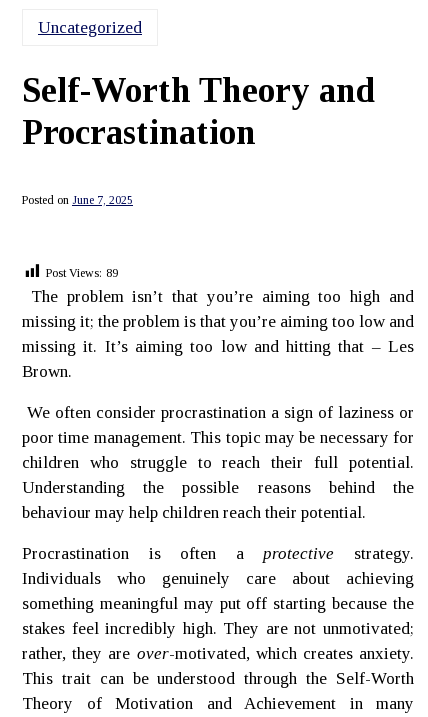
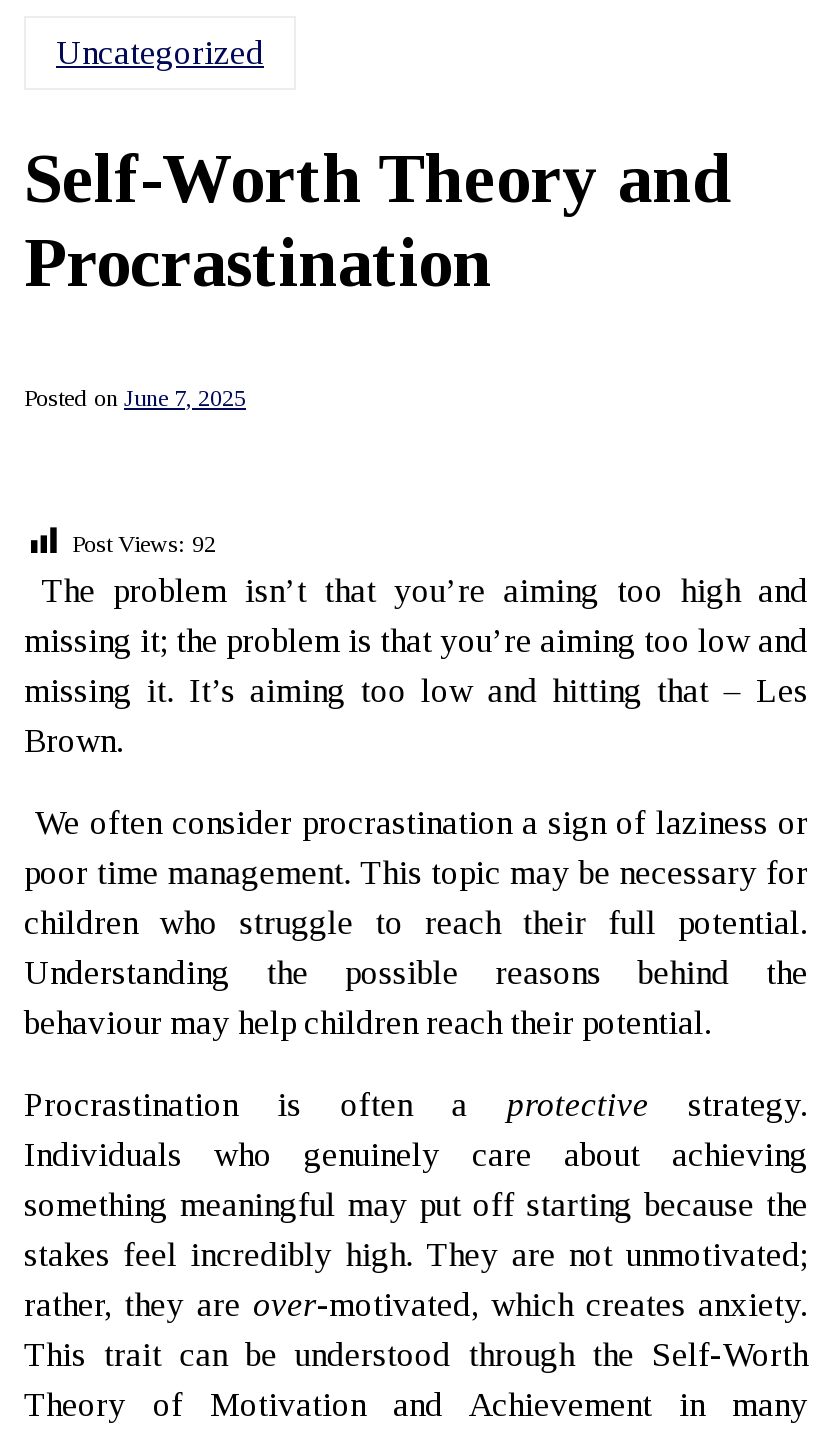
[46,266,118,280] Post Views: 89 -> [72,529,216,557] Post Views: 92

